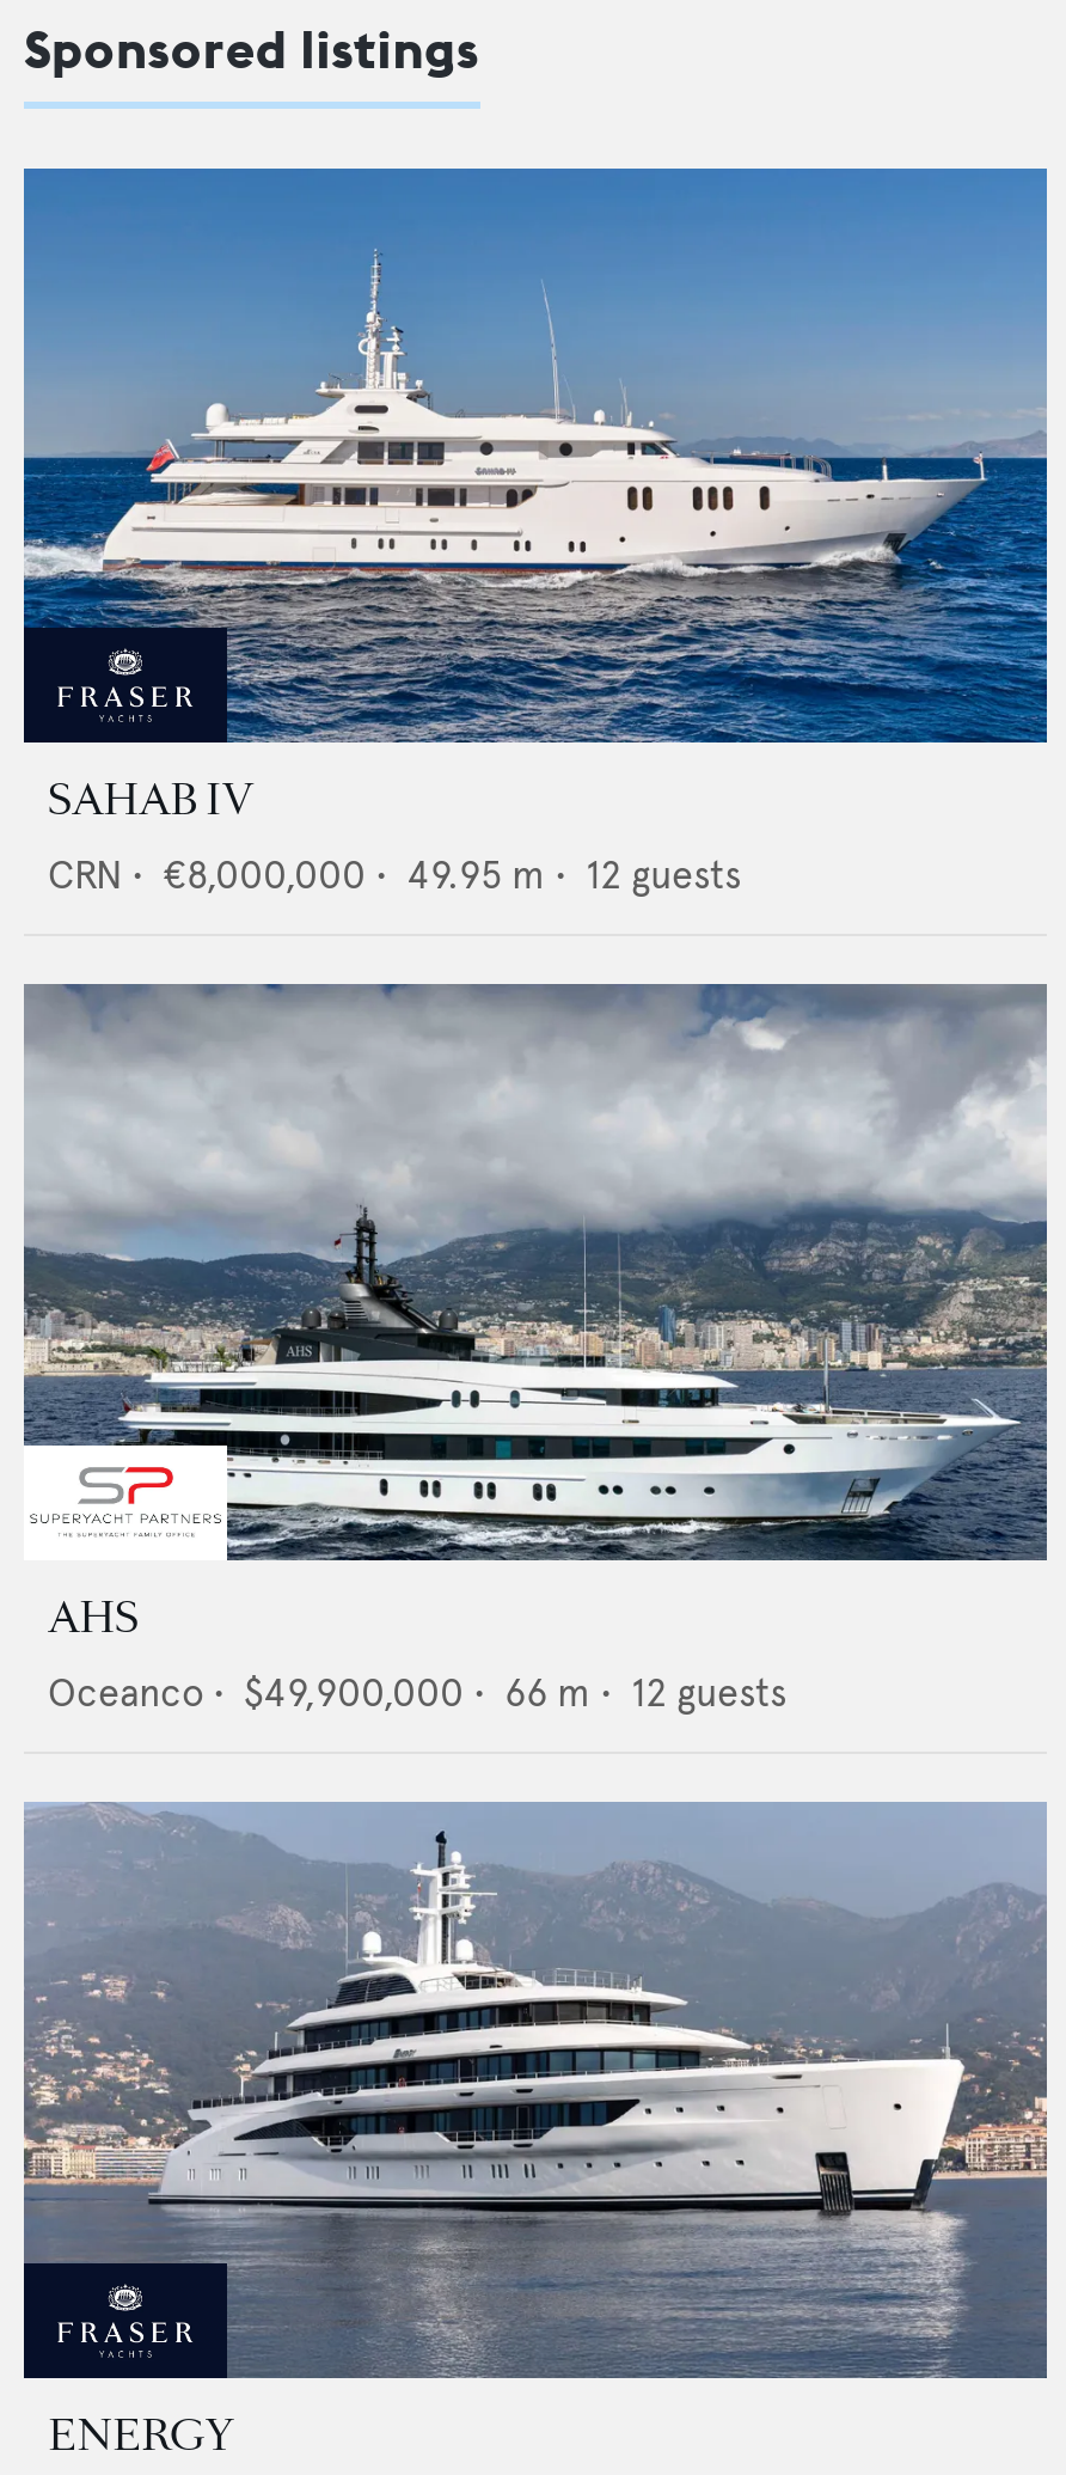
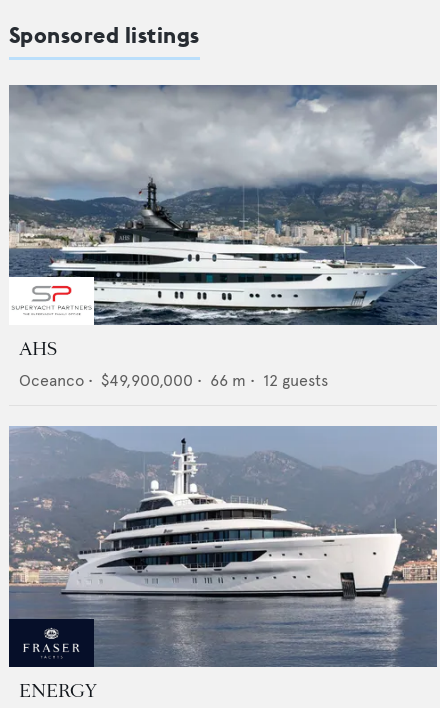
[22,169,1049,899] [image] | SAHAB IV | CRN • €8,000,000 • 49.95 m • 12 guests -> none

